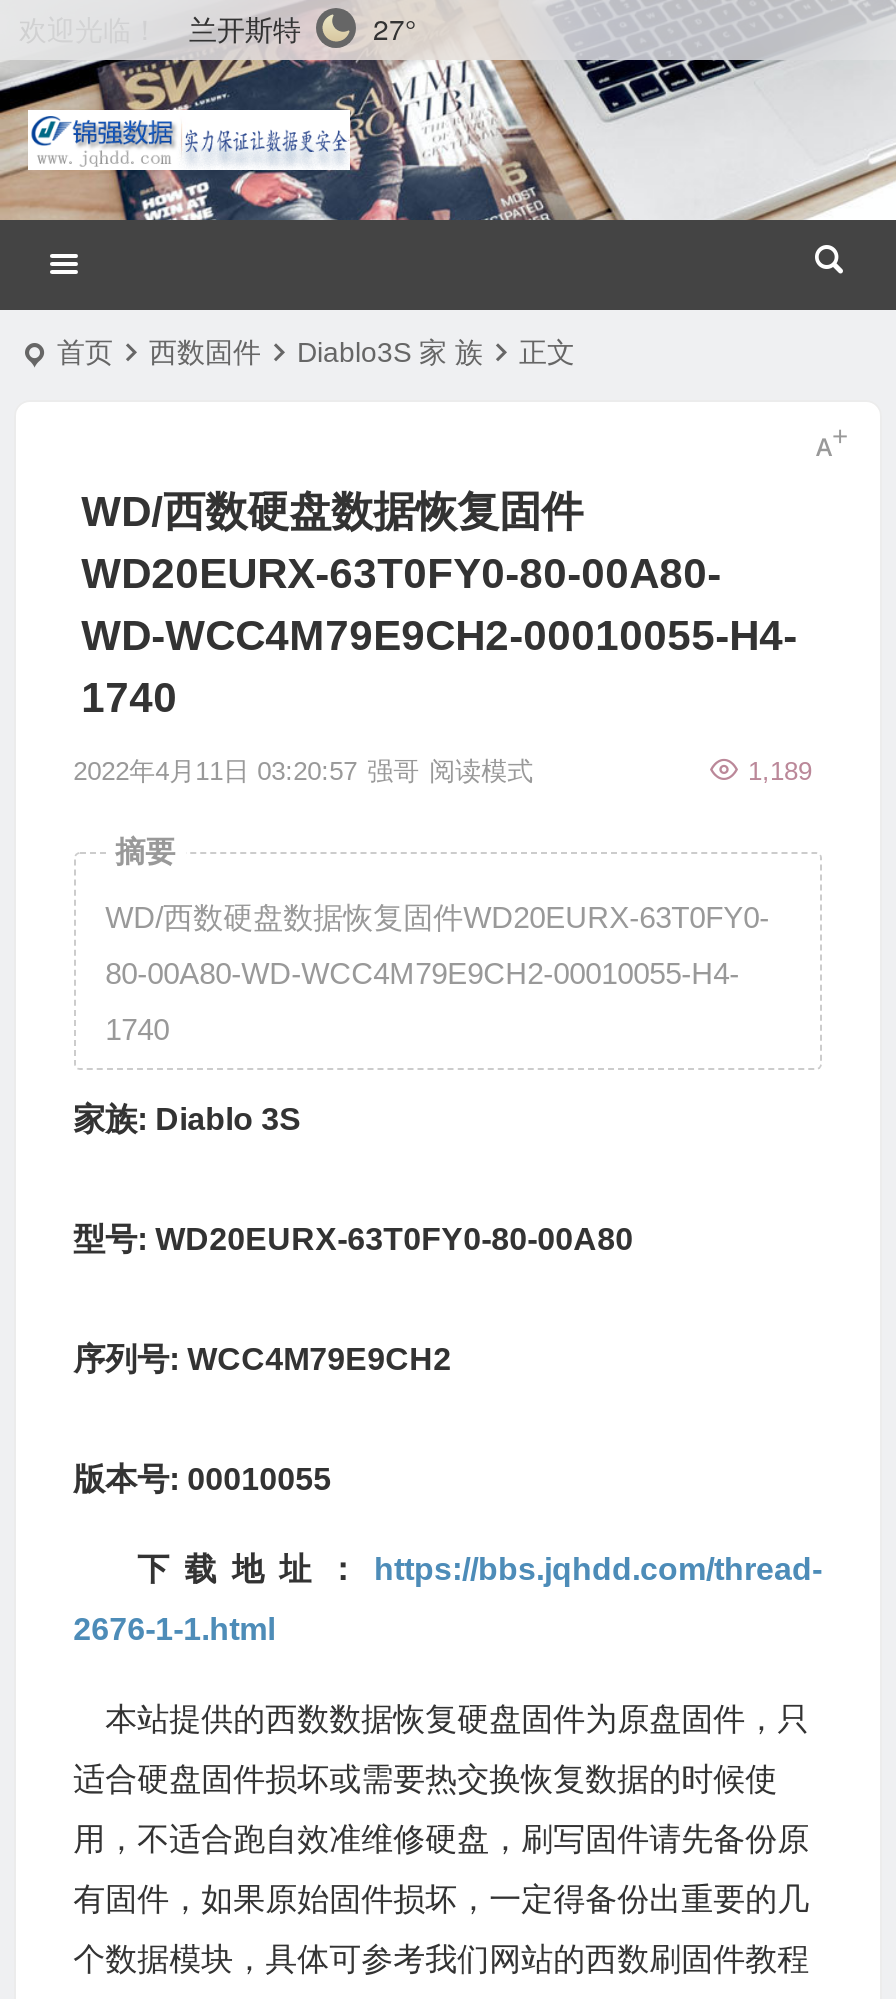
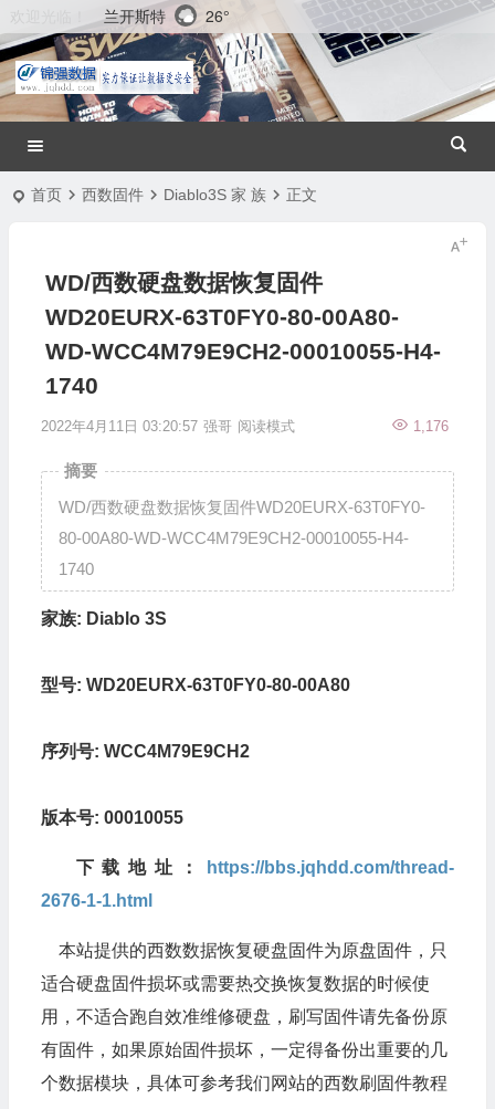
[373,8,417,48] 27° -> [206,4,230,27] 26°
[748,756,812,786] 1,189 -> [413,418,449,435] 1,176

